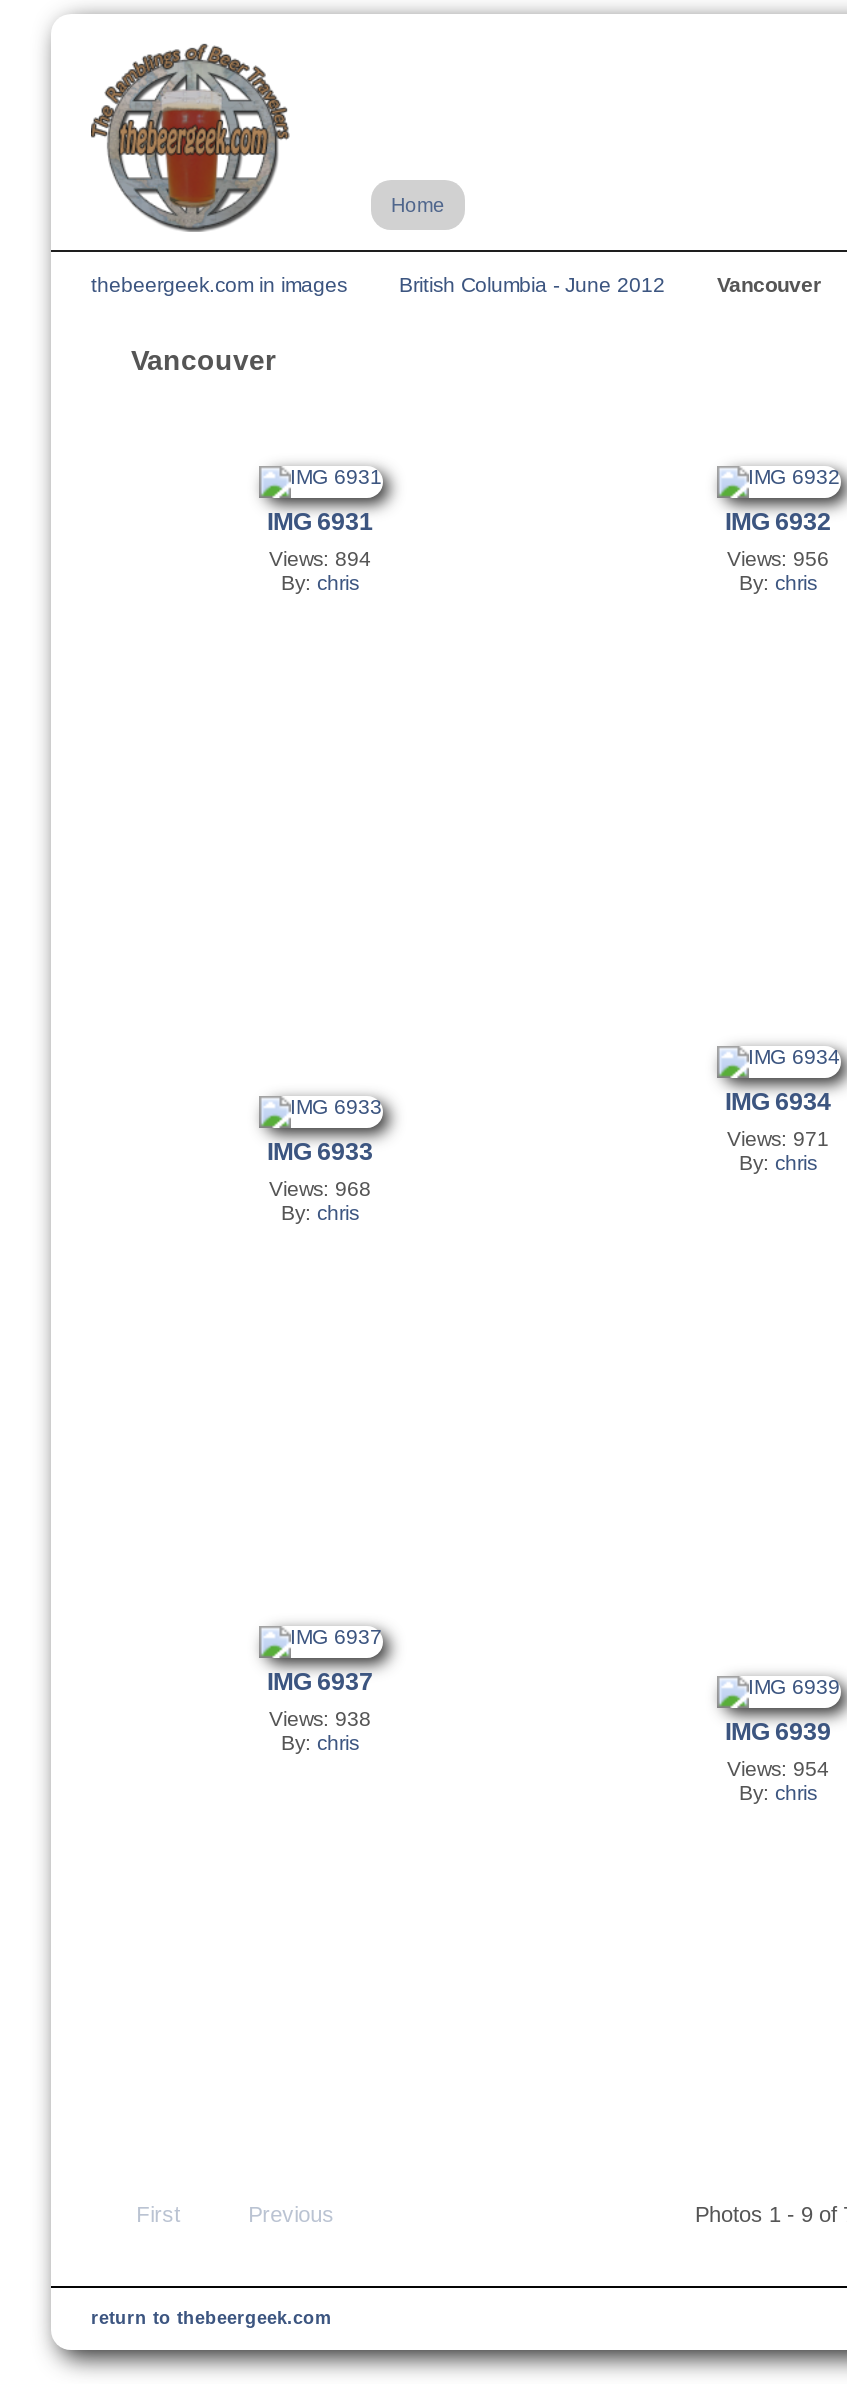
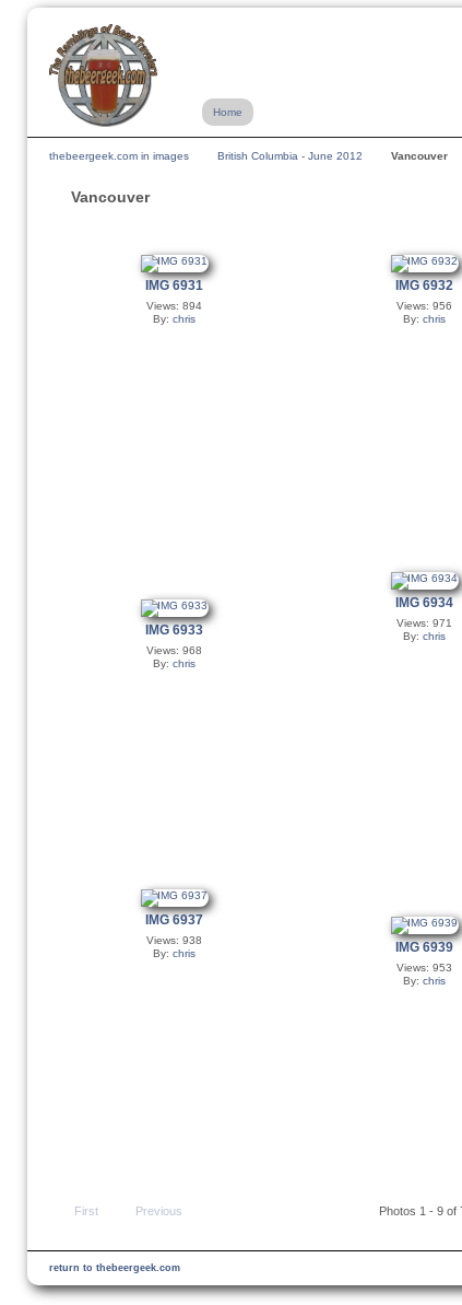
[727,1758,829,1780] Views: 954 -> [396,962,452,974] Views: 953

